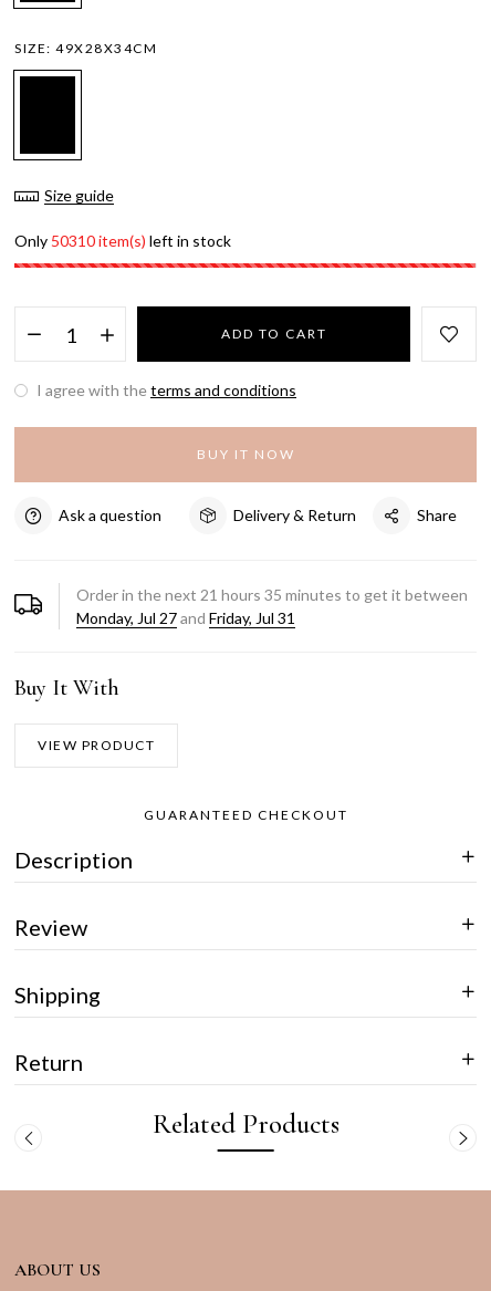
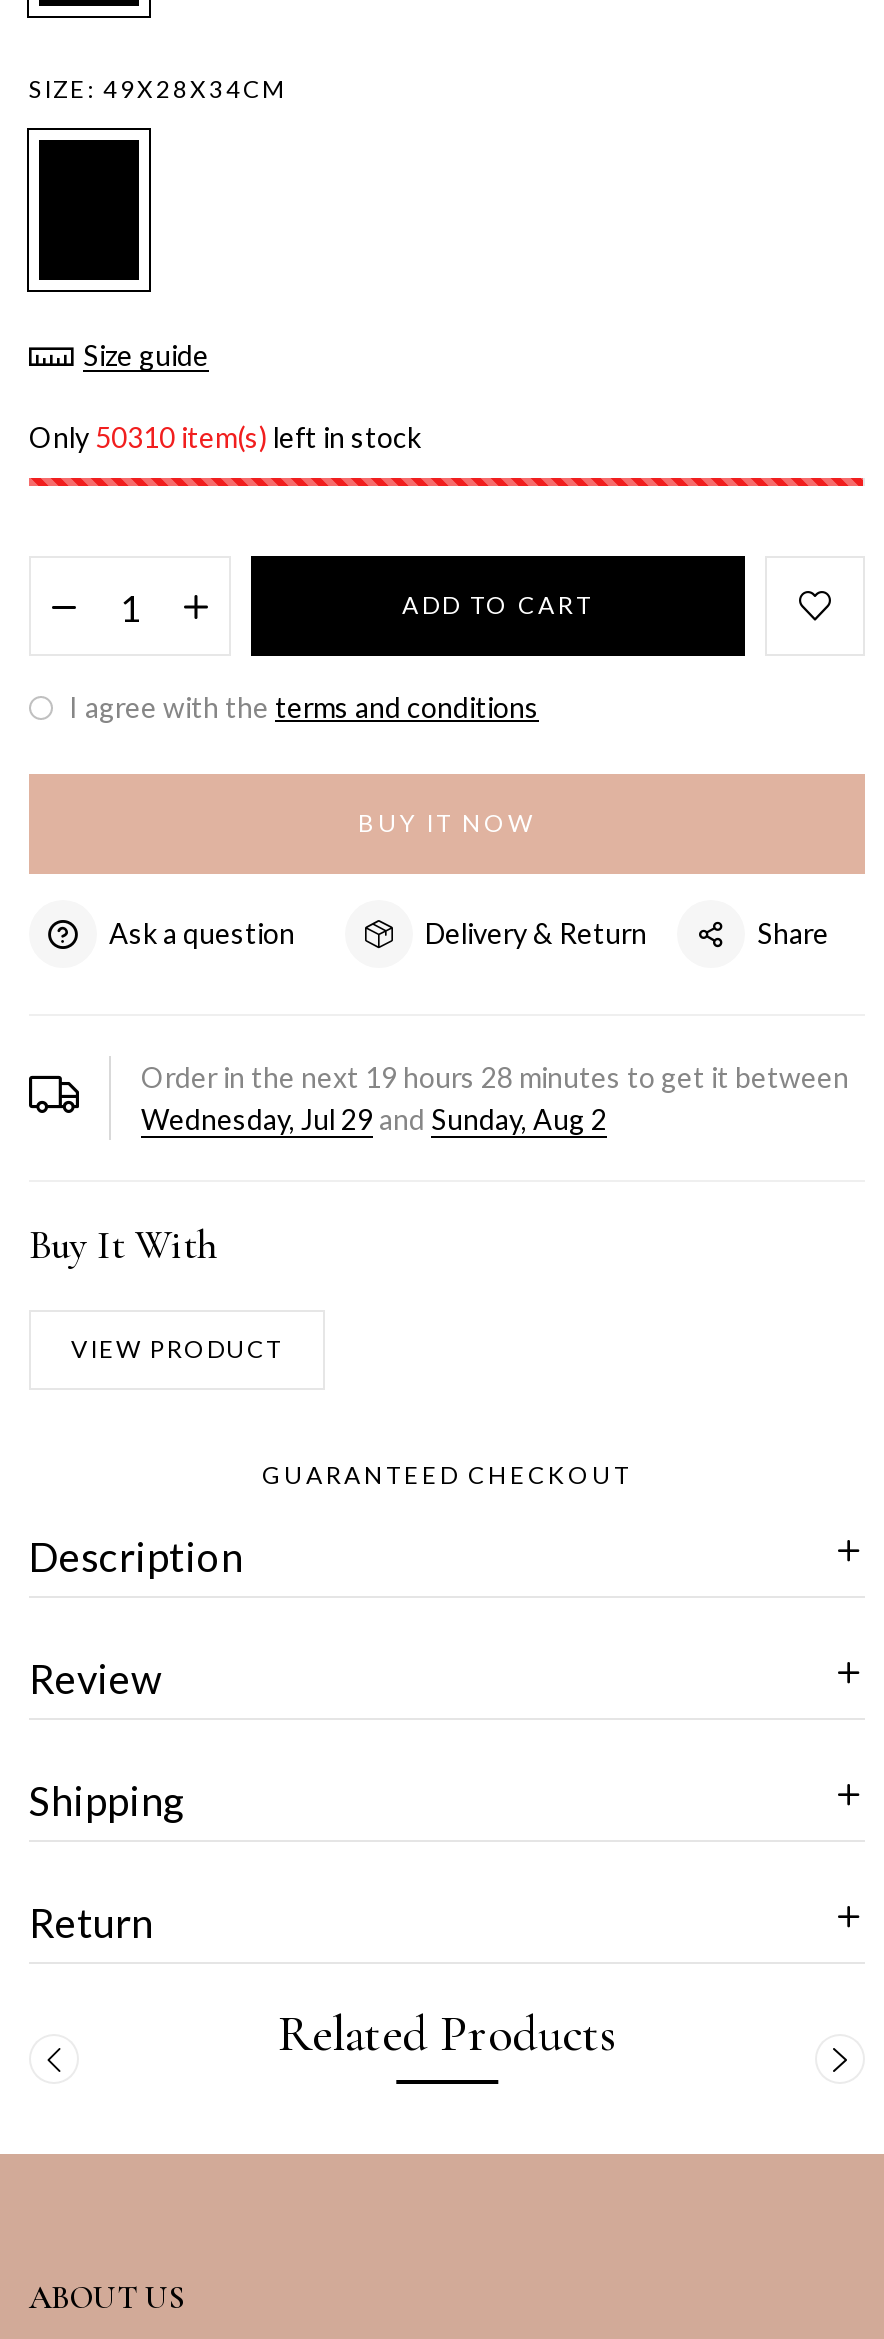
[76,585,468,604] Order in the next 21 hours 35 minutes to get it between -> [141,1059,849,1093] Order in the next 19 hours 28 minutes to get it between
[76,608,295,627] Monday, Jul 27 and Friday, Jul 31 -> [141,1101,607,1135] Wednesday, Jul 29 and Sunday, Aug 2

